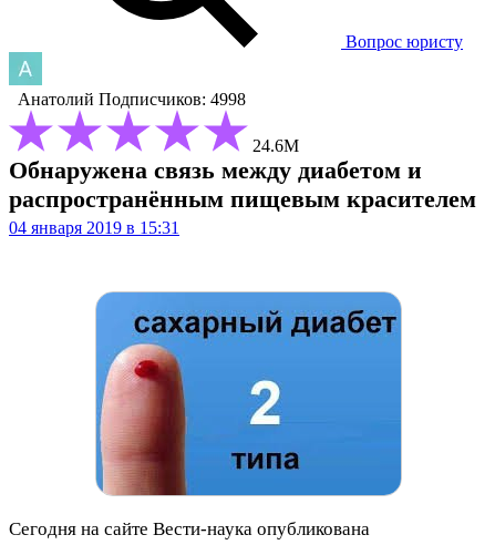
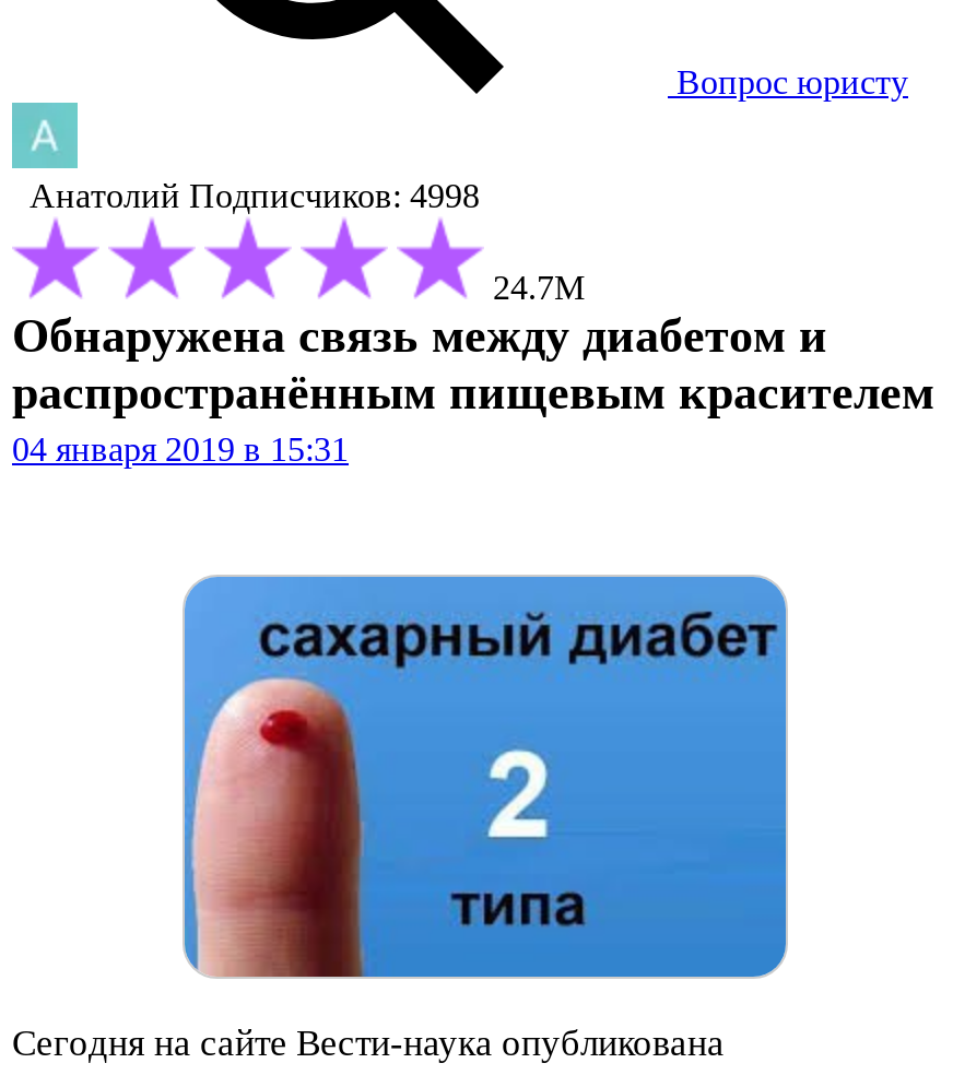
[252,136,299,155] 24.6М -> [493,269,585,306] 24.7М

